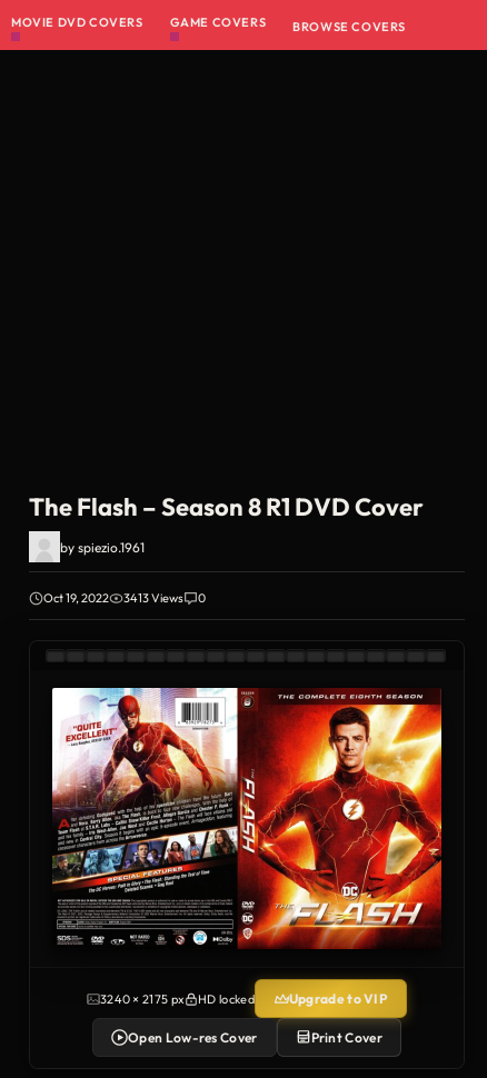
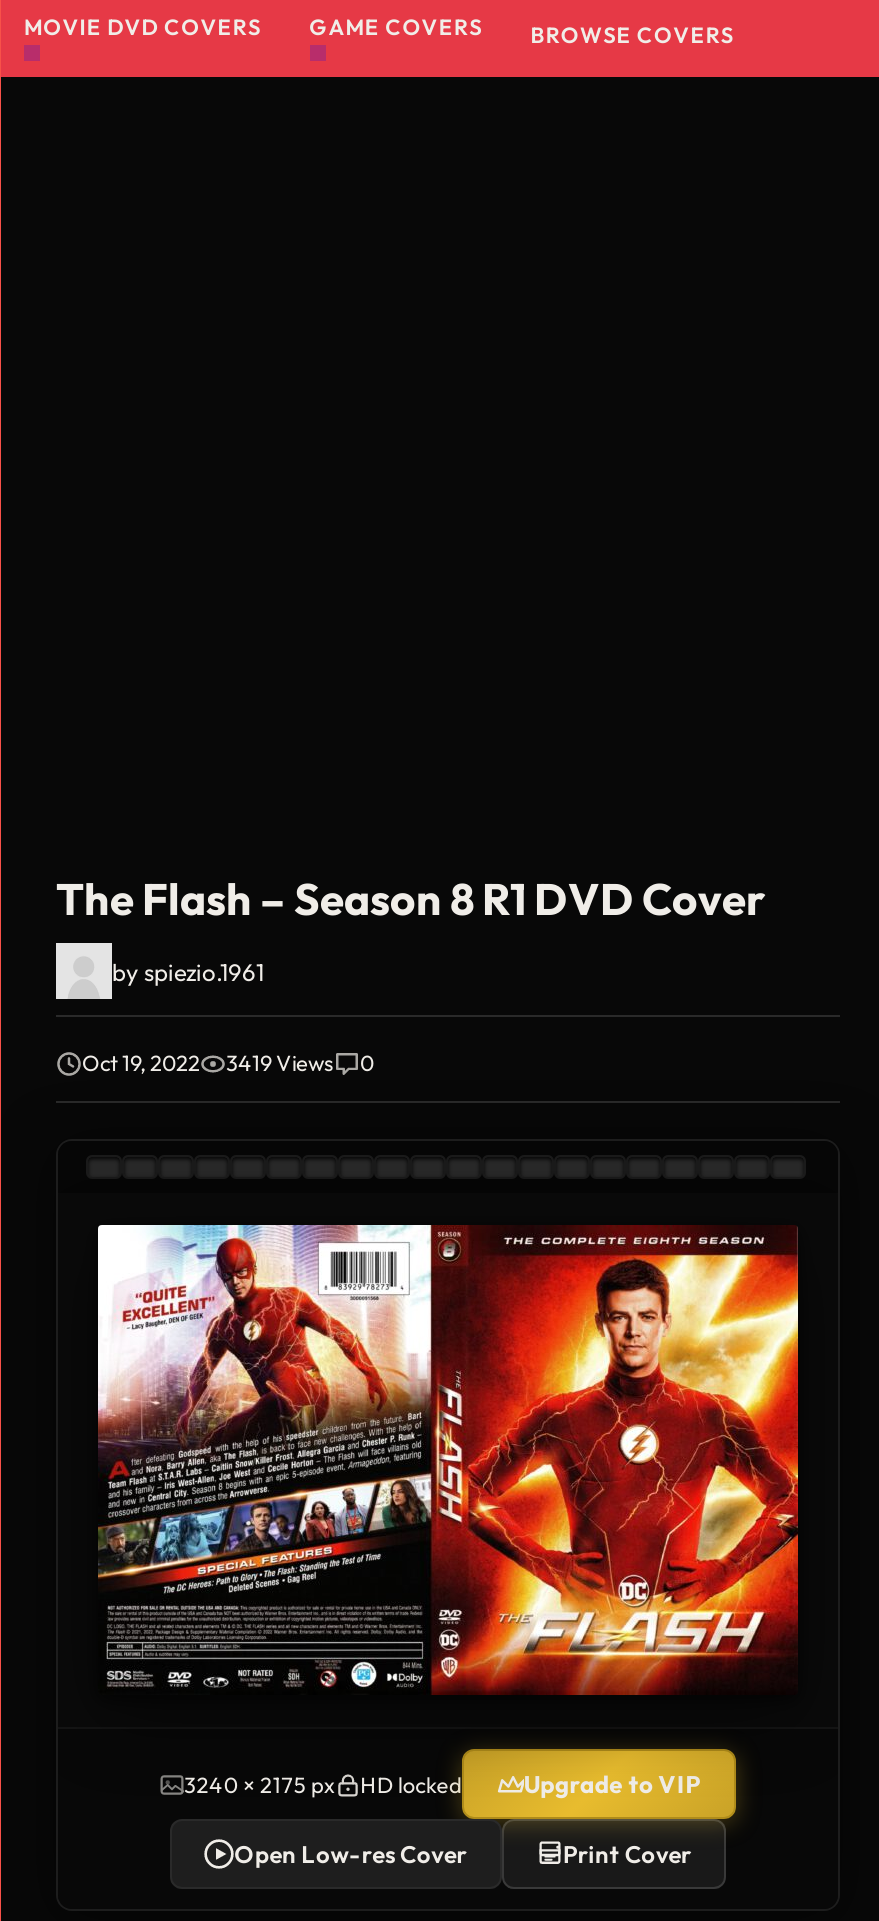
[123,590,183,606] 3413 Views -> [226,1049,334,1077] 3419 Views

